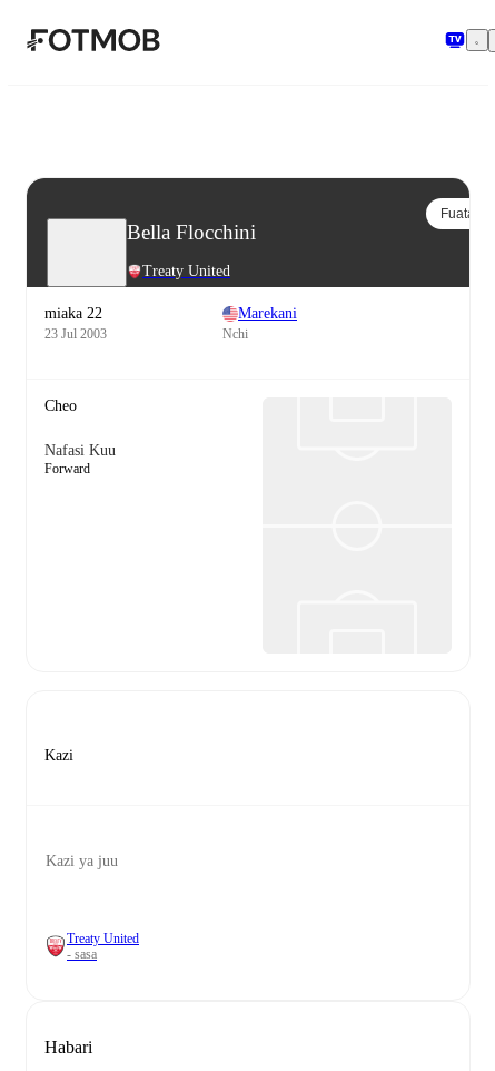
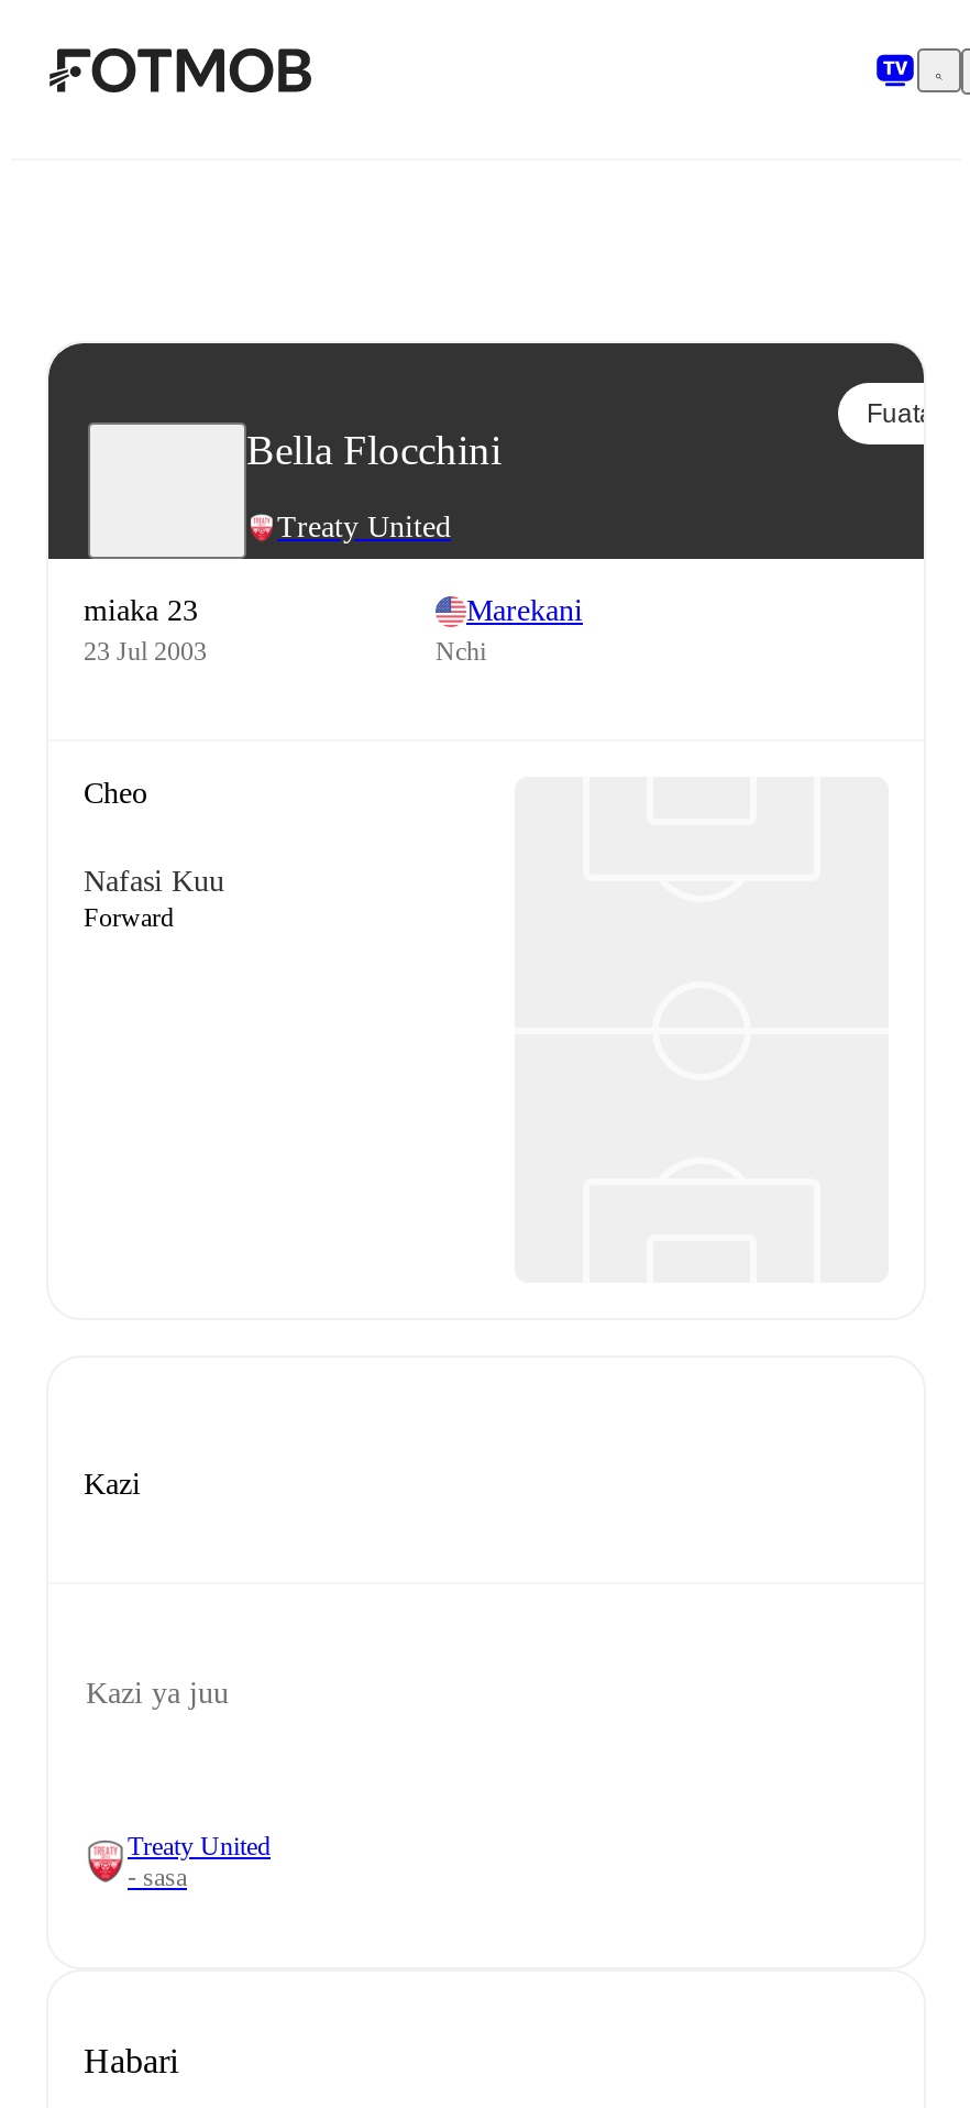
[44,305,102,322] miaka 22 -> [84,594,198,627] miaka 23

